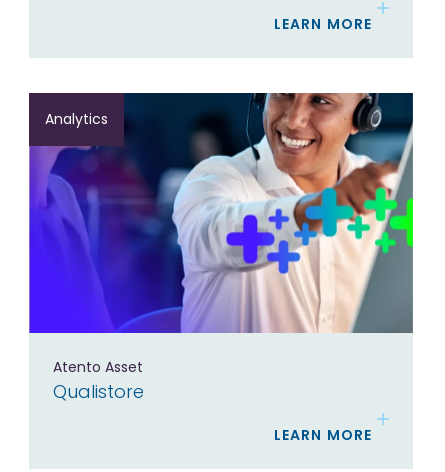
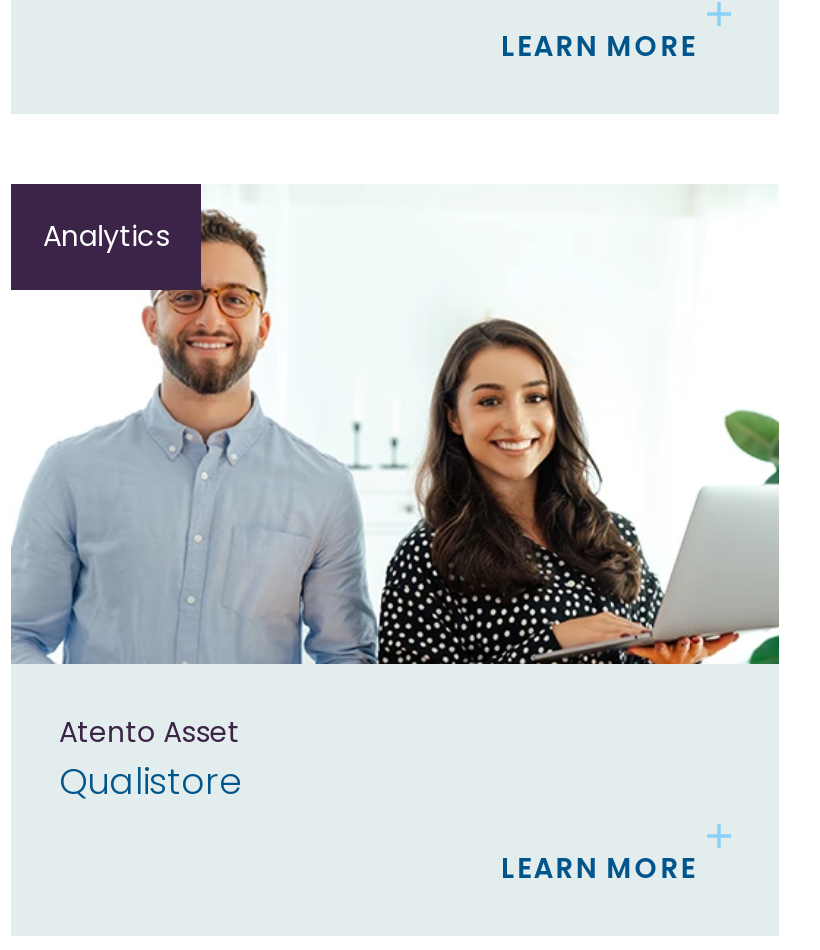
[28,92,414,334] [image] -> [11,184,781,666] [image]

